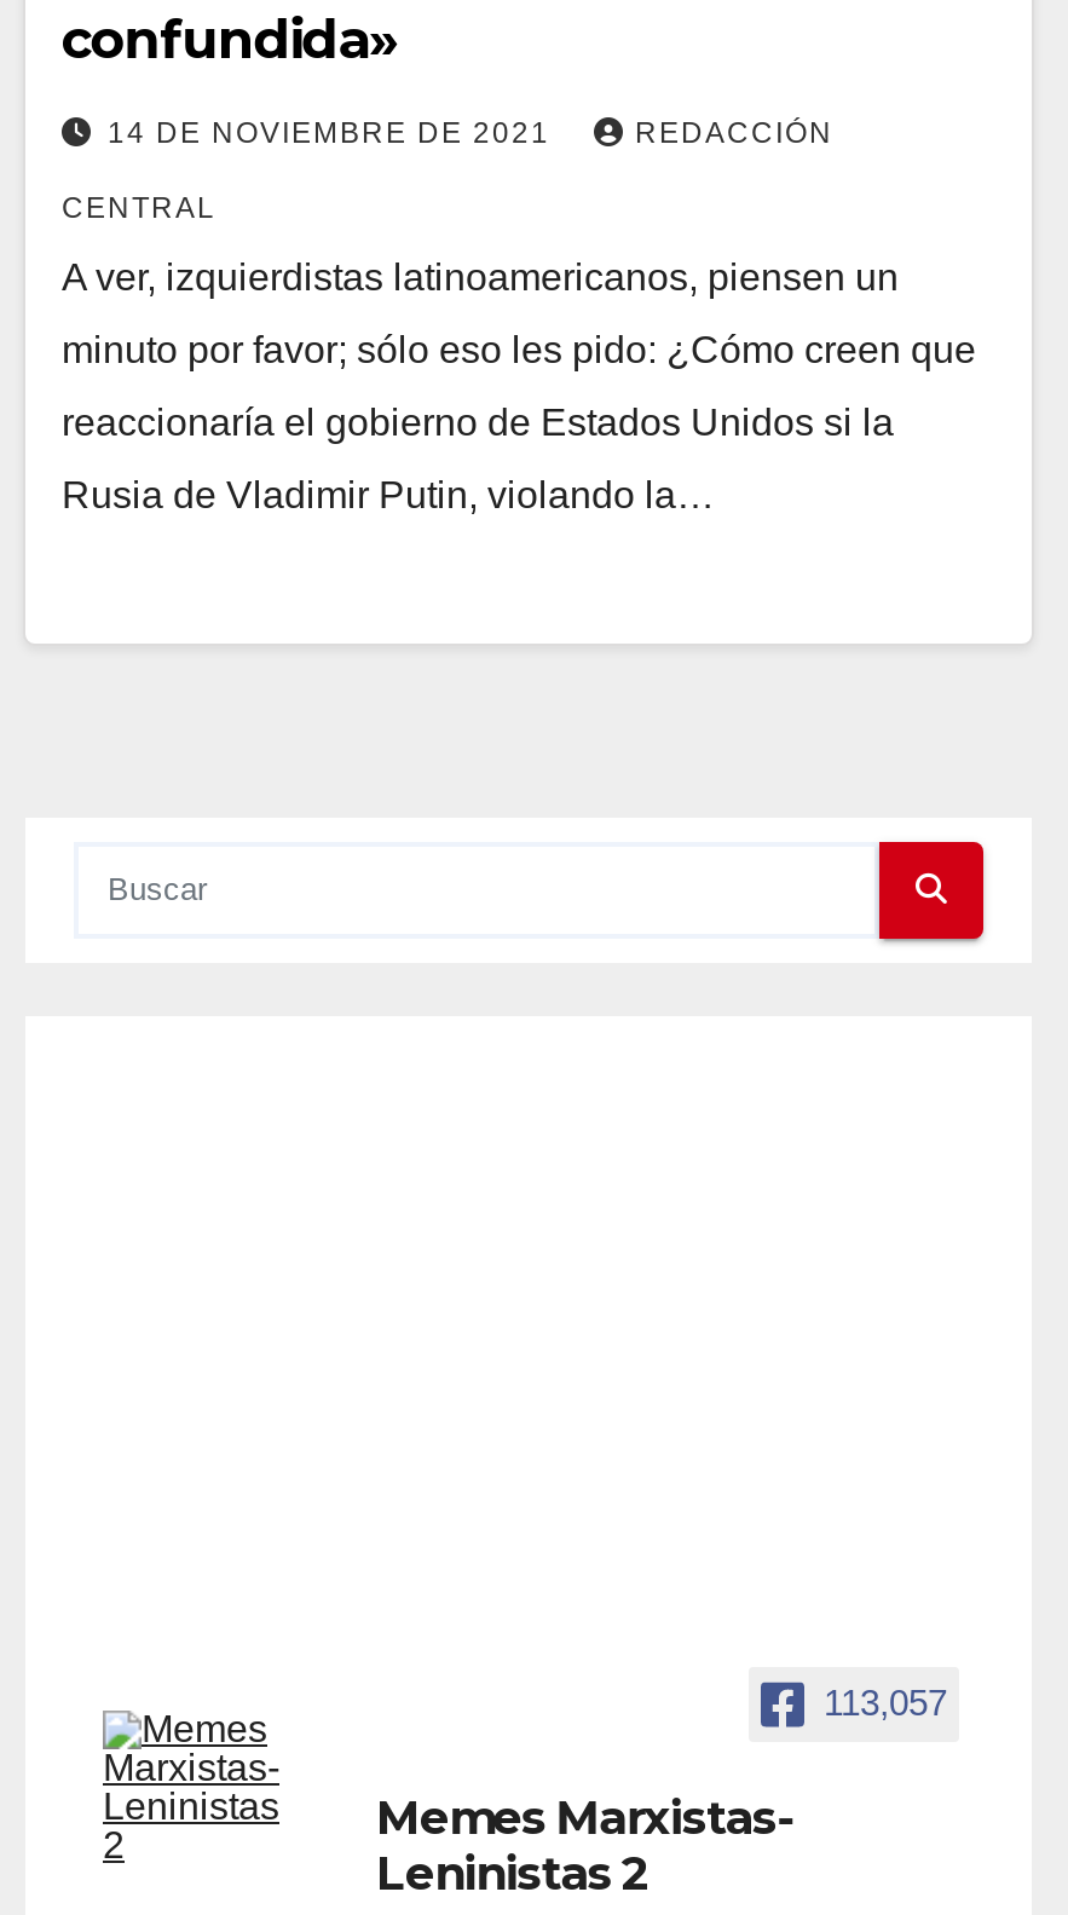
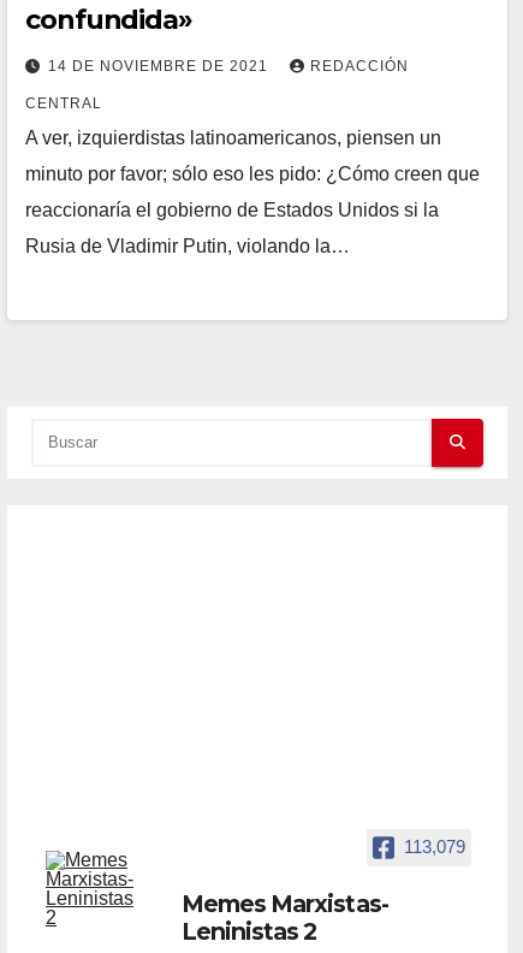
[824,1682,947,1723] 113,057 -> [404,837,465,857] 113,079

